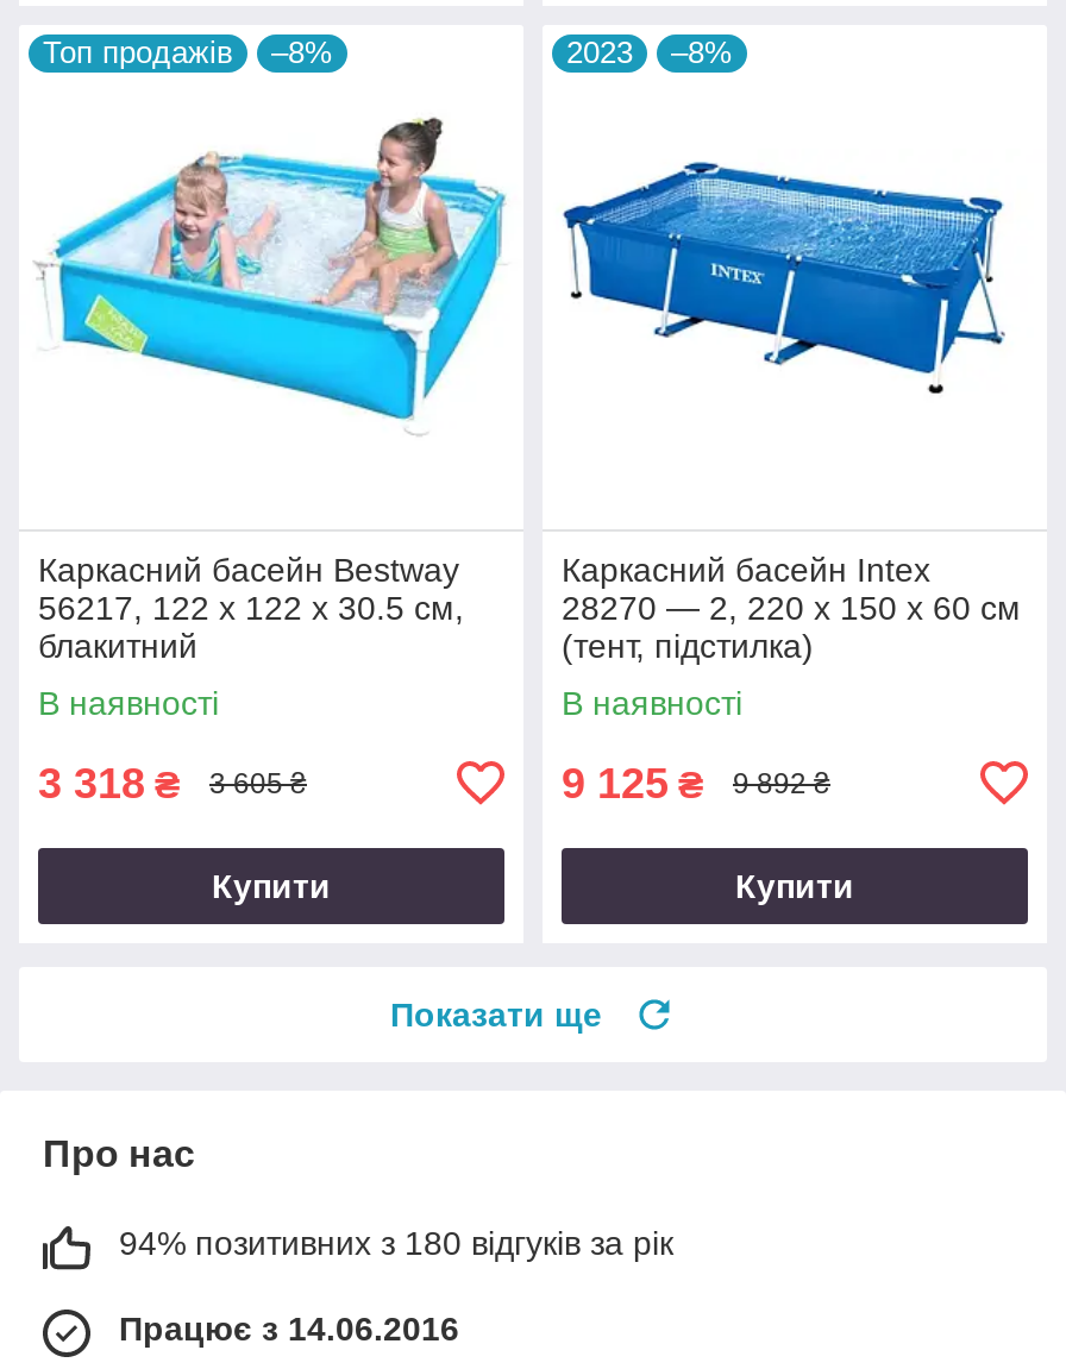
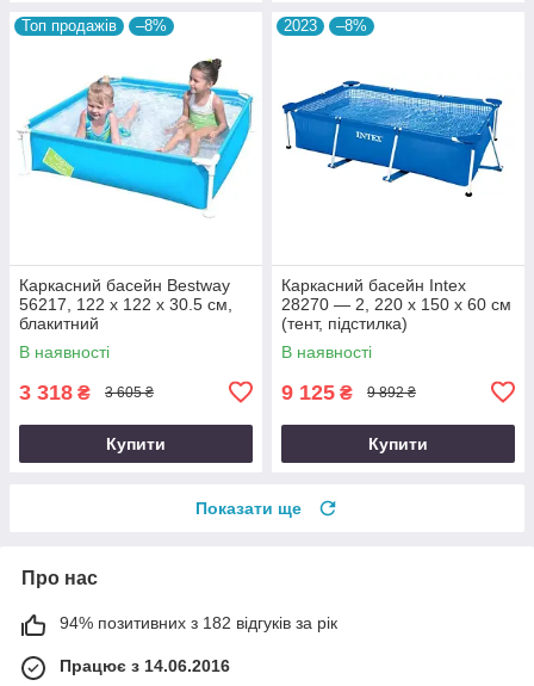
[119,1223,673,1261] 94% позитивних з 180 відгуків за рік -> [60,613,337,632] 94% позитивних з 182 відгуків за рік

